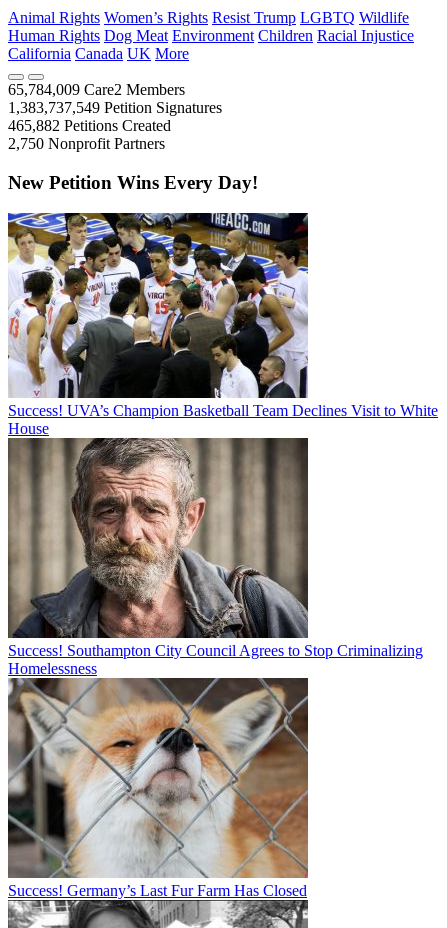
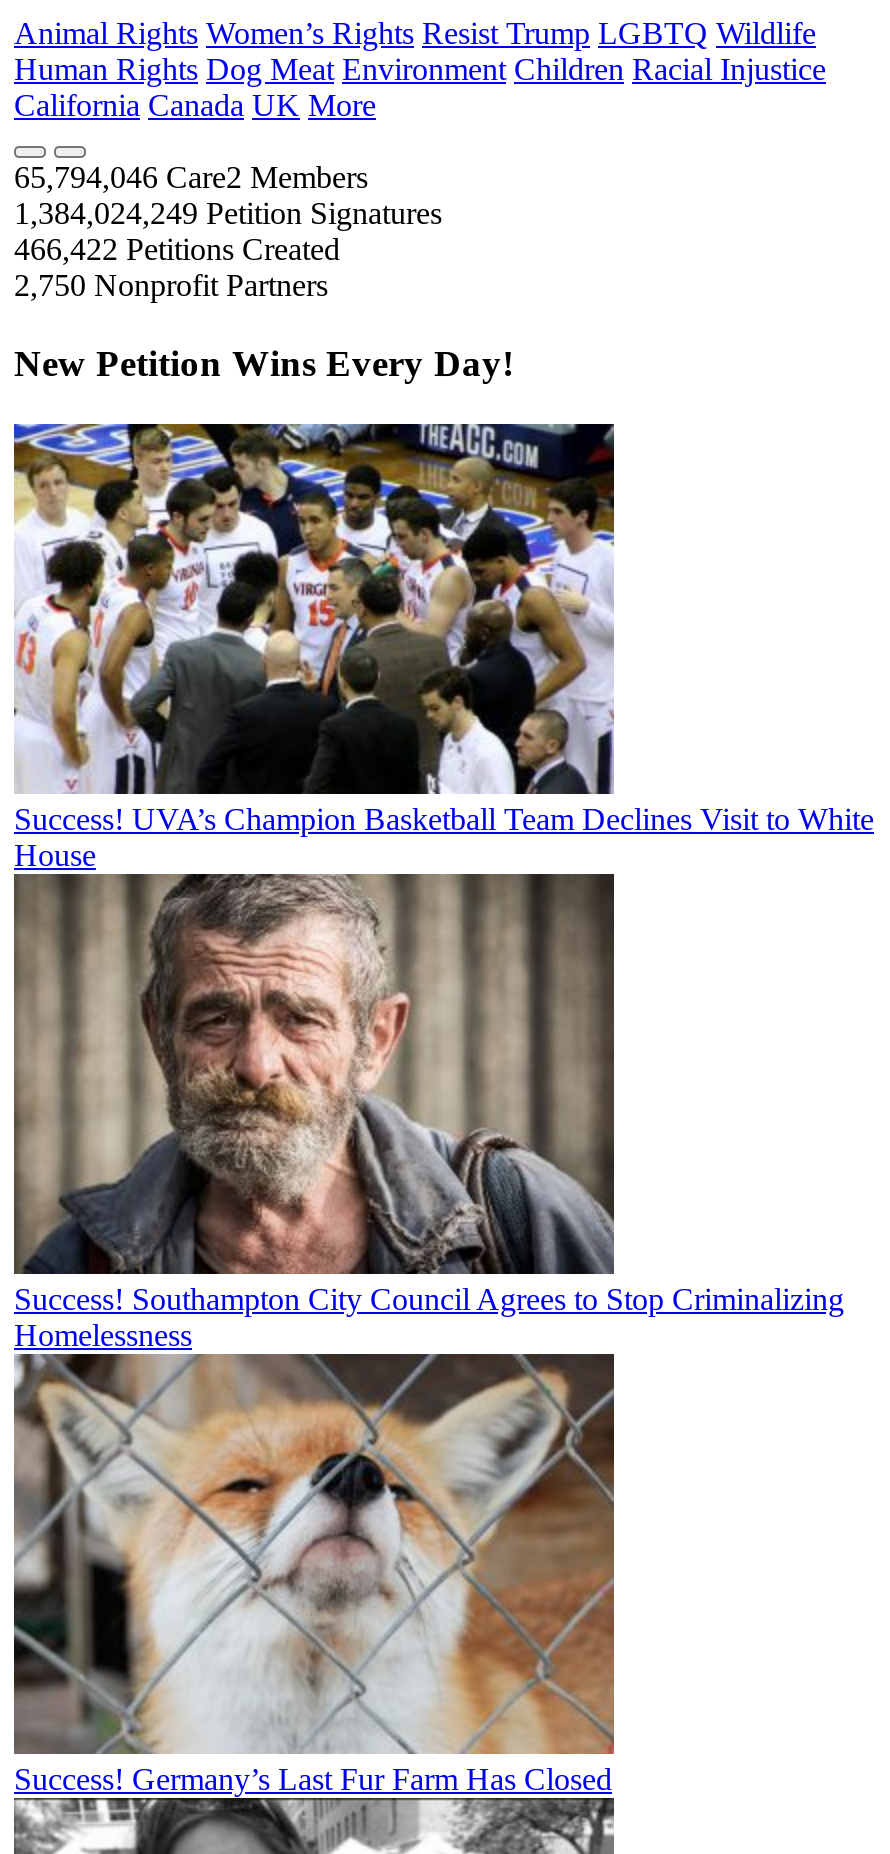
[8,81,185,98] 65,784,009 Care2 Members -> [14,161,368,195] 65,794,046 Care2 Members
[8,99,222,116] 1,383,737,549 Petition Signatures -> [14,197,442,231] 1,384,024,249 Petition Signatures
[8,117,171,134] 465,882 Petitions Created -> [14,233,340,267] 466,422 Petitions Created

